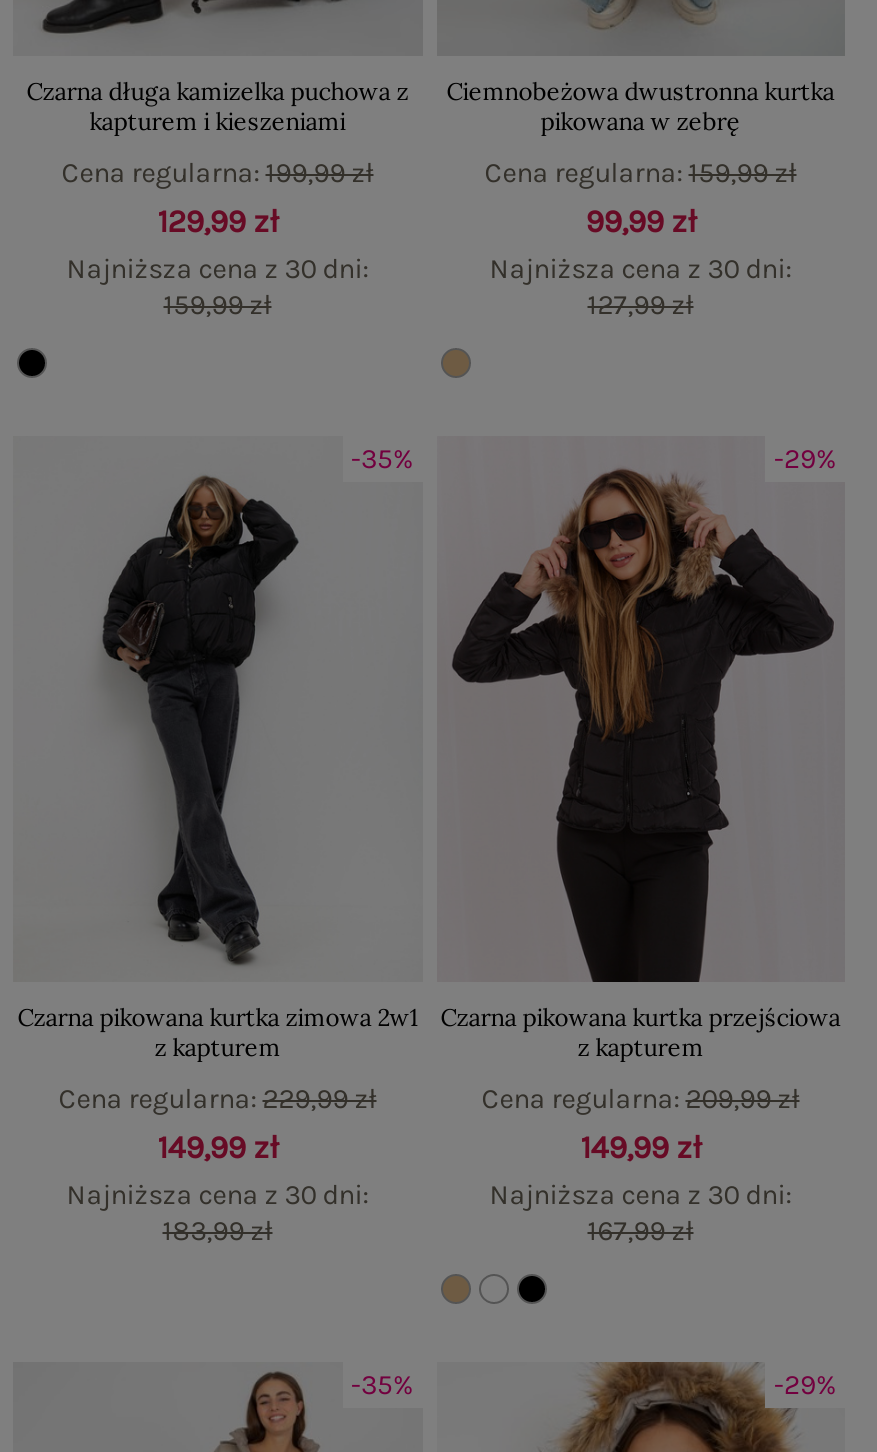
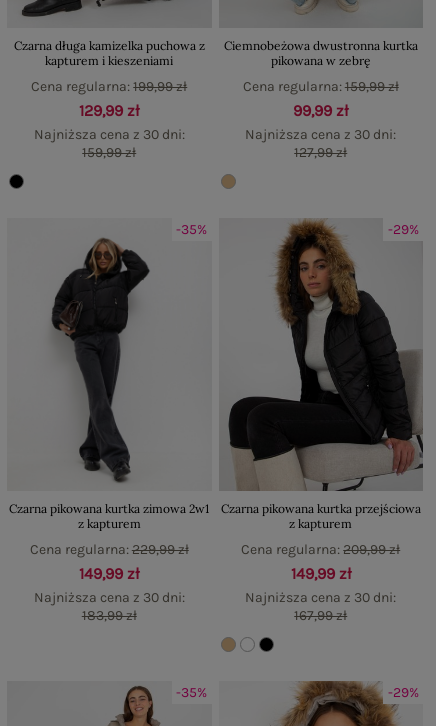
[449,438,845,984] [image] -> [226,218,424,491] [image]

